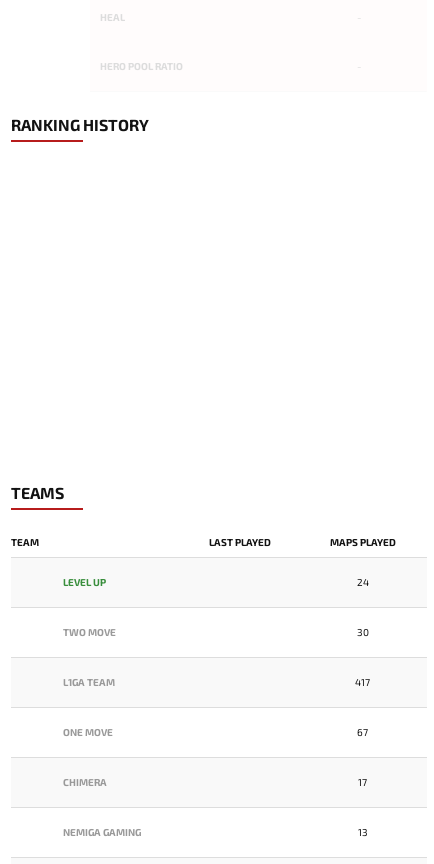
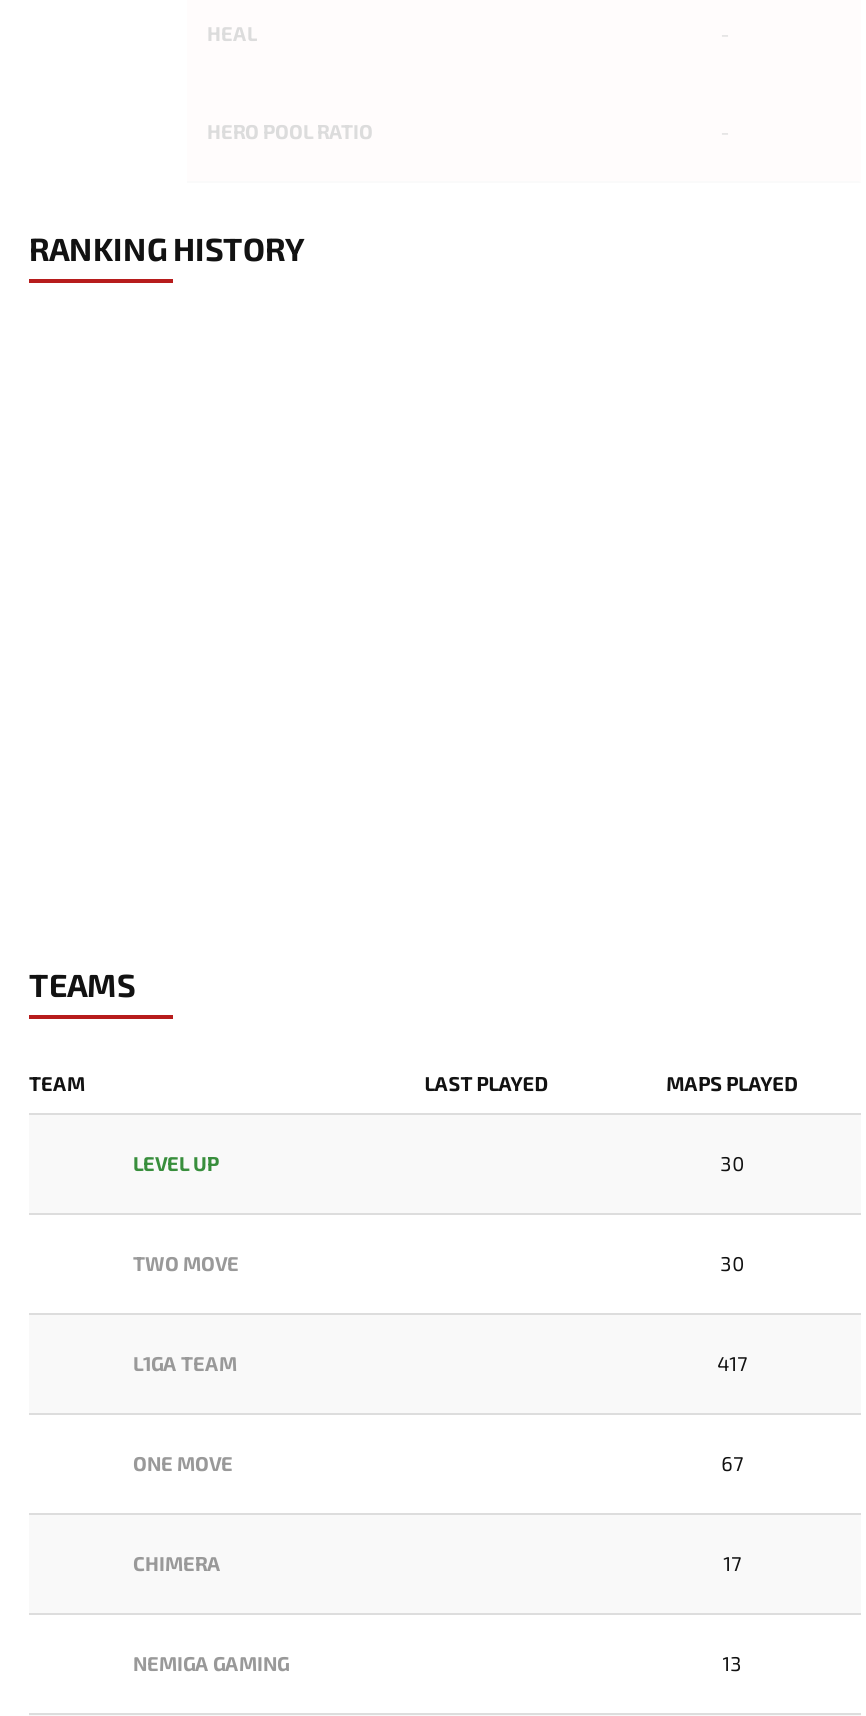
[357,576,369,588] 24 -> [720,1151,744,1175] 30

